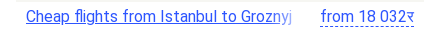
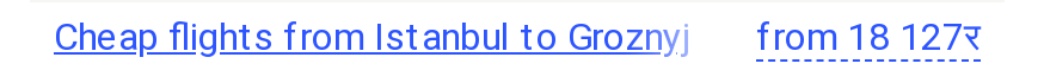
[26,7,414,26] Cheap flights from Istanbul to Groznyj from 18 032र -> [54,14,981,59] Cheap flights from Istanbul to Groznyj from 18 127र

